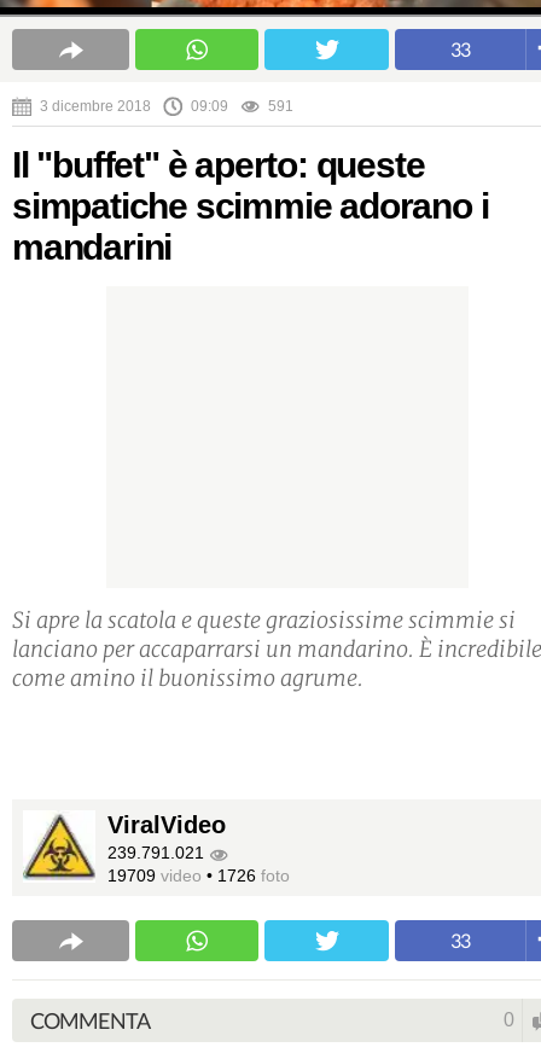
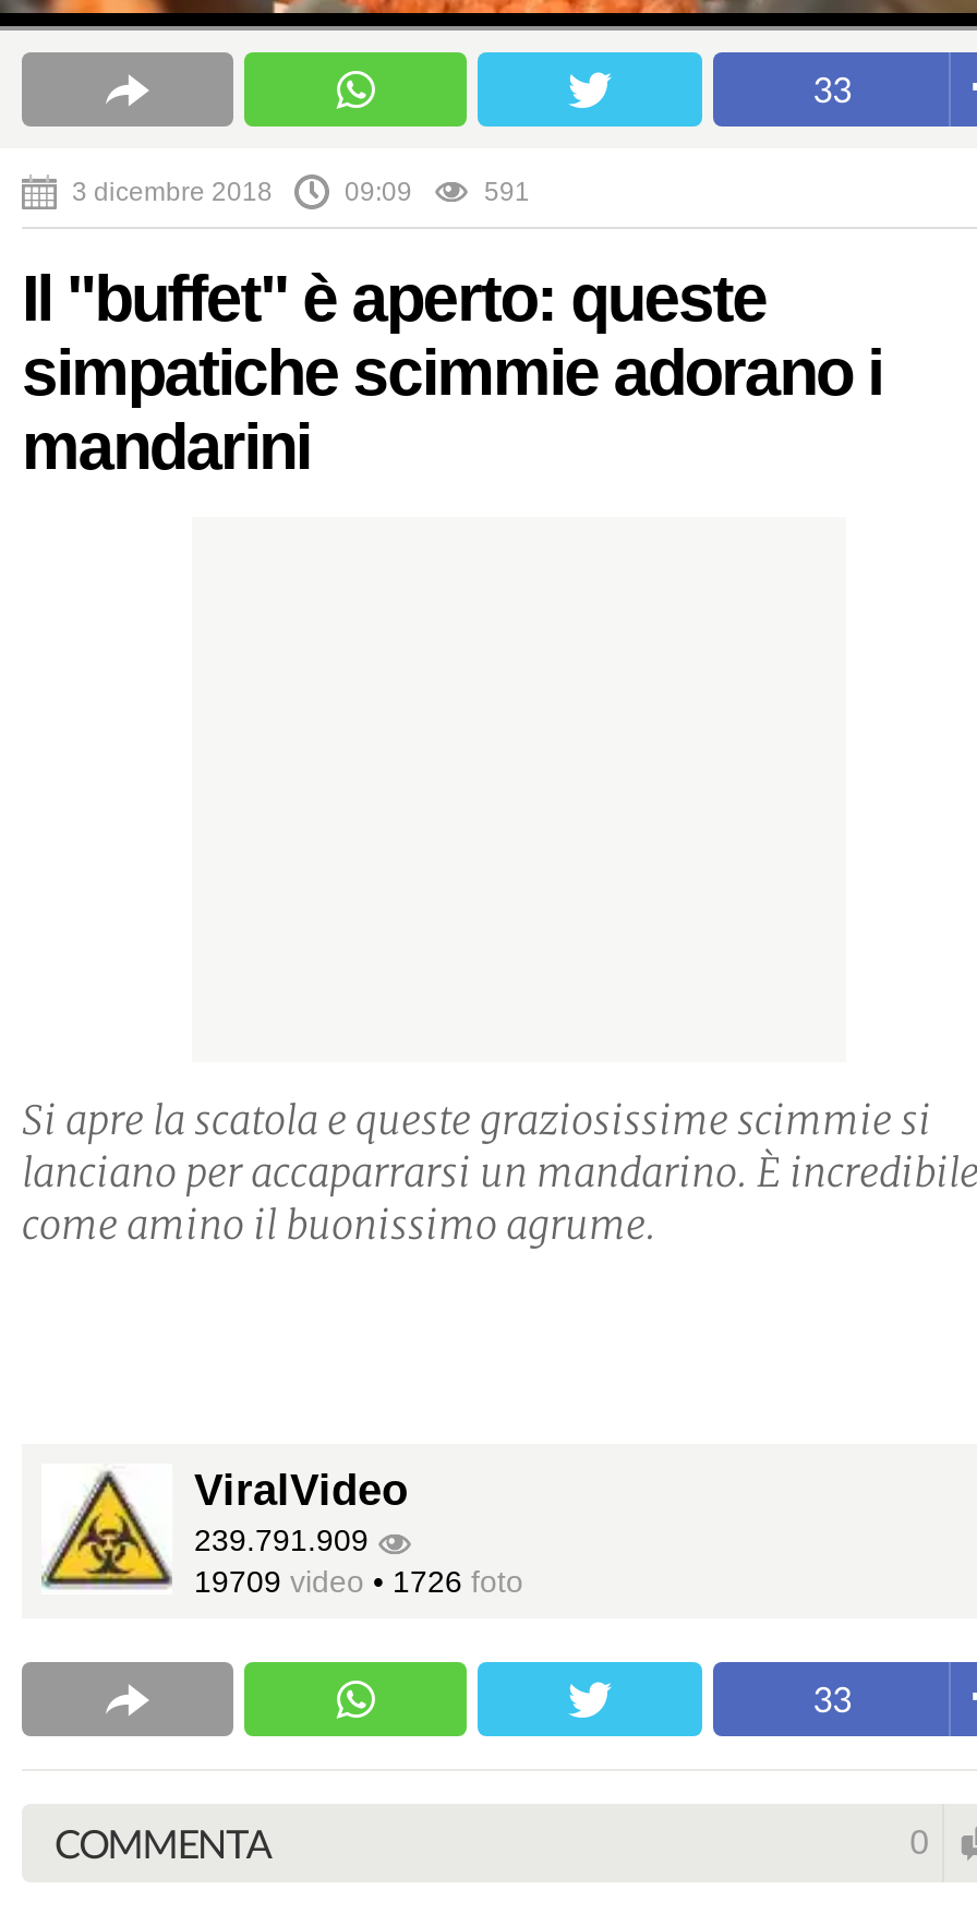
[107,843,204,863] 239.791.021 -> [194,1523,369,1558] 239.791.909

